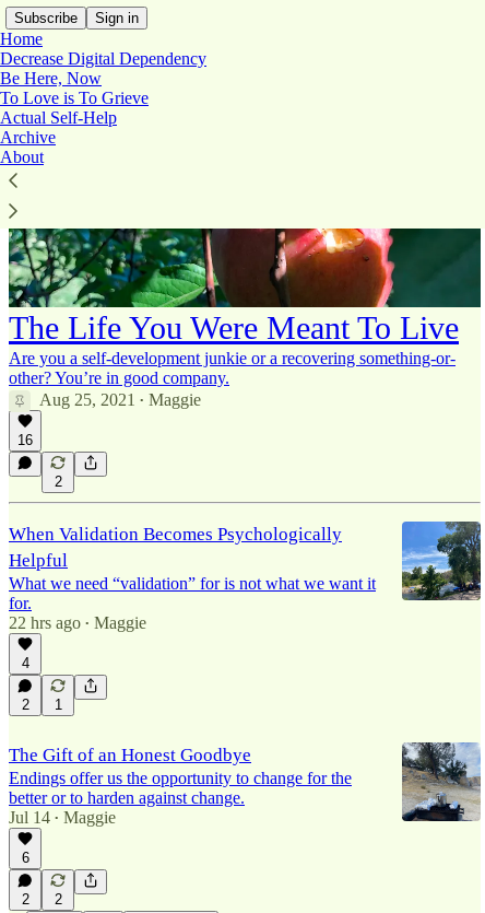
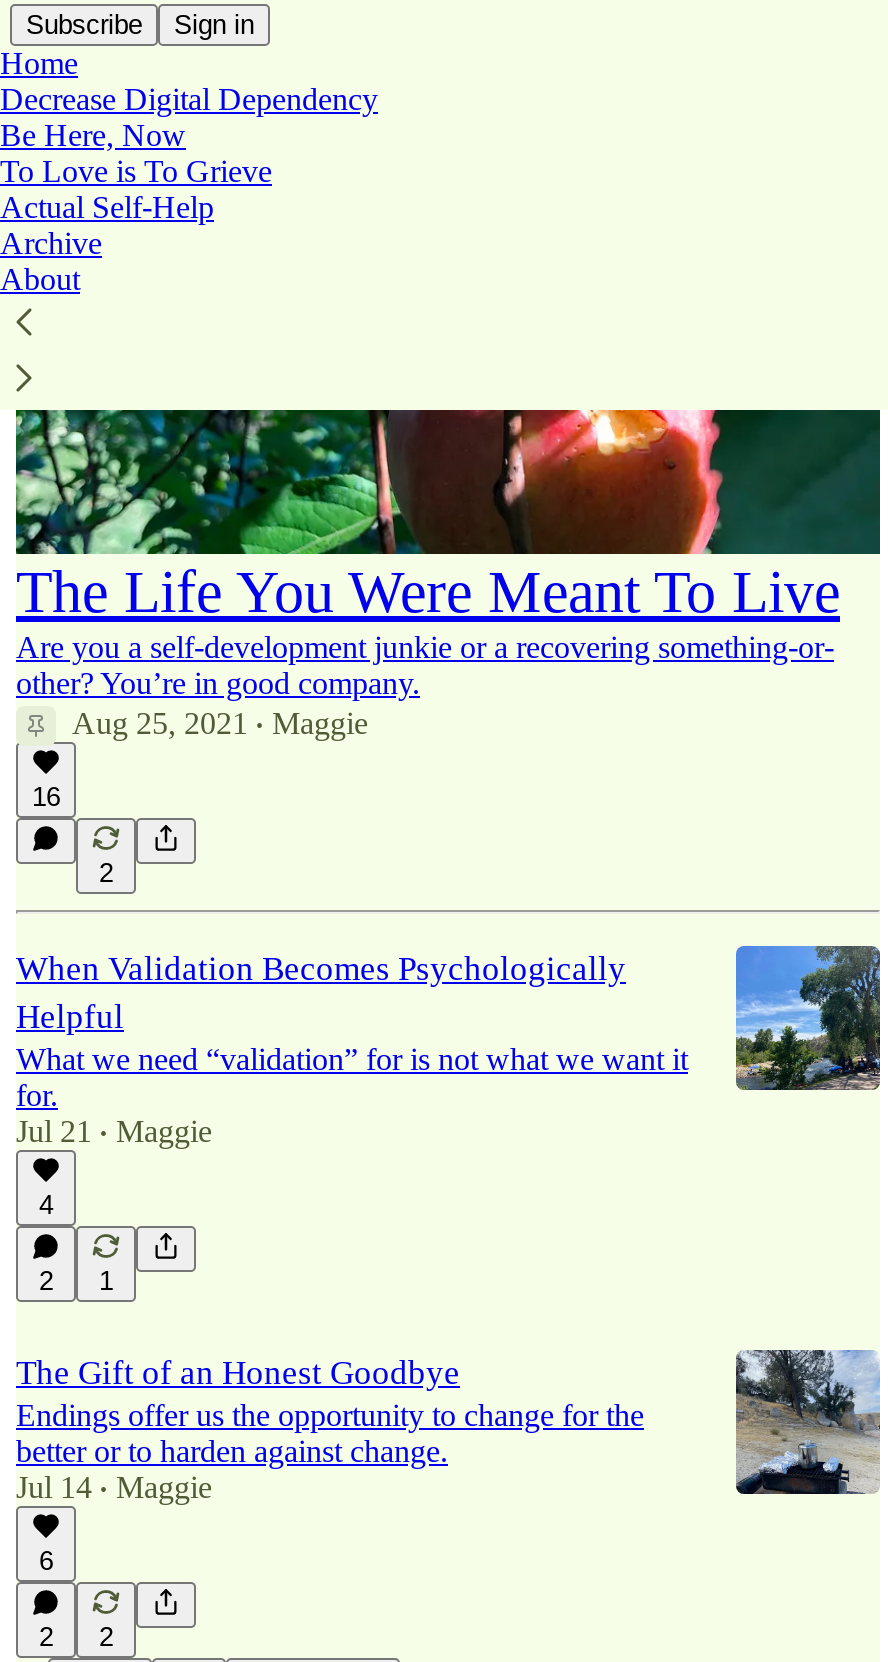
[9,614,146,633] 22 hrs ago • Maggie -> [16,1115,212,1149] Jul 21 • Maggie

